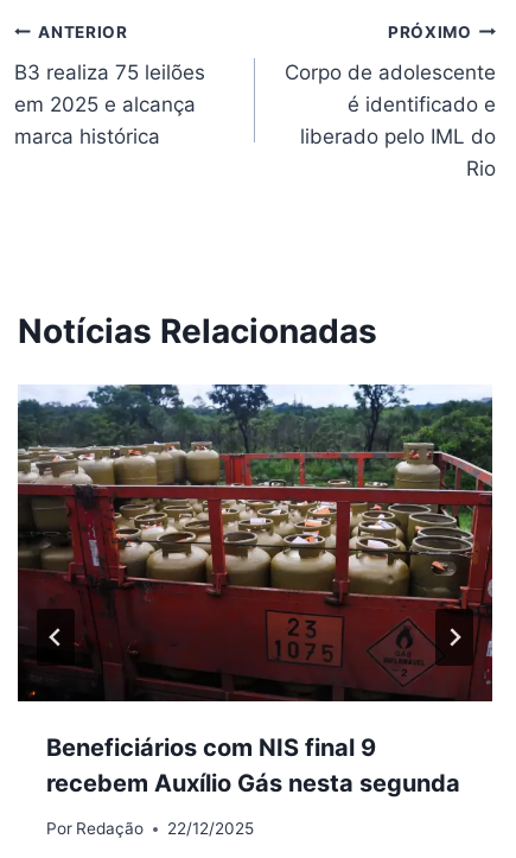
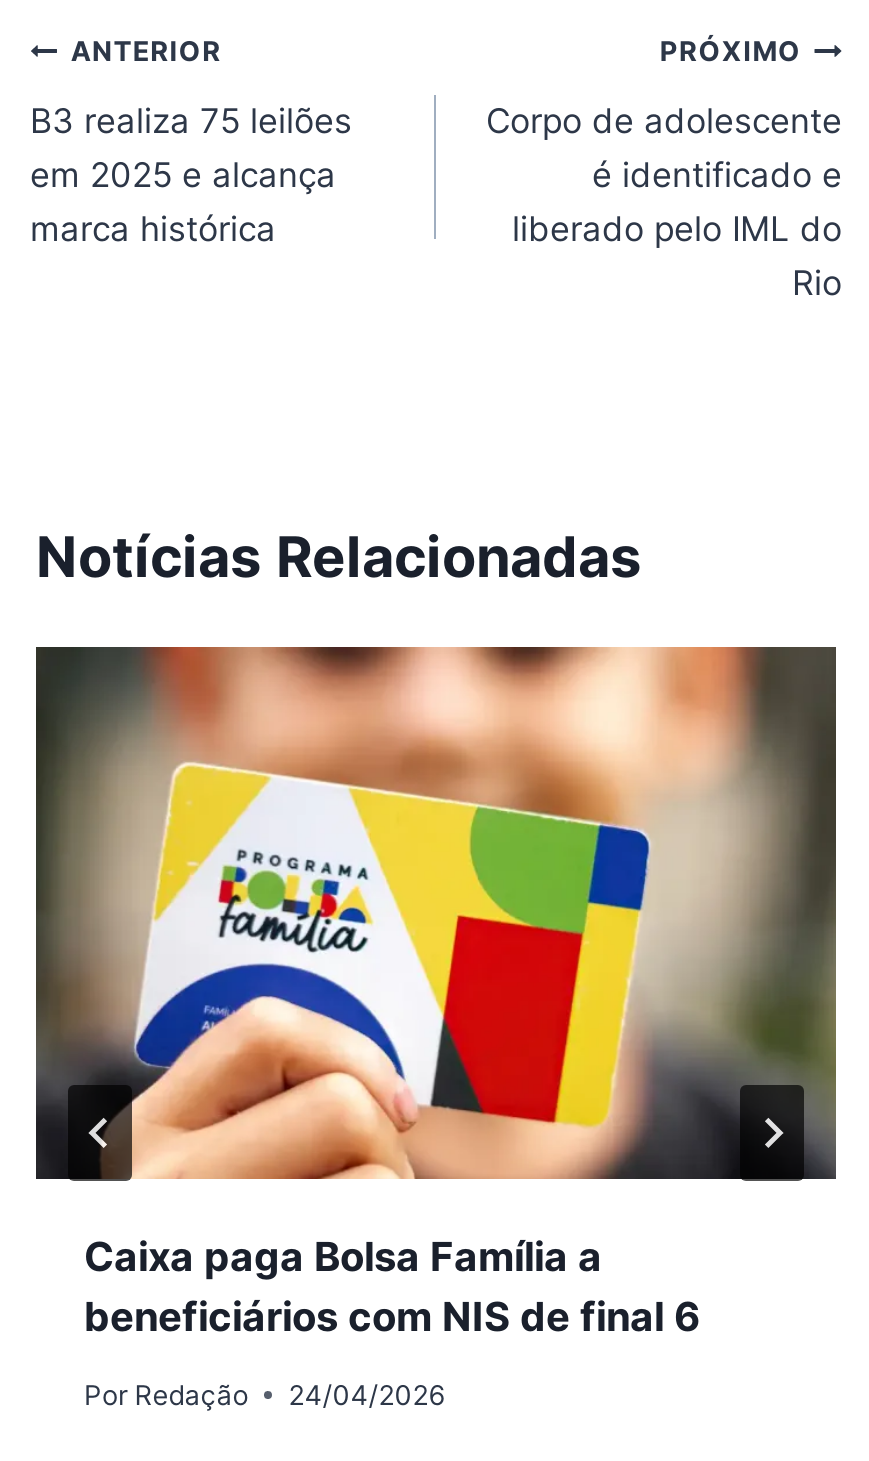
[18,383,493,797] [image] | Beneficiários com NIS final 9 | recebem Auxílio Gás nesta segunda -> [34,644,838,1342] [image] | Caixa paga Bolsa Família a | beneficiários com NIS de final 6
[46,819,254,838] Por Redação 22/12/2025 -> [84,1379,444,1411] Por Redação 24/04/2026

